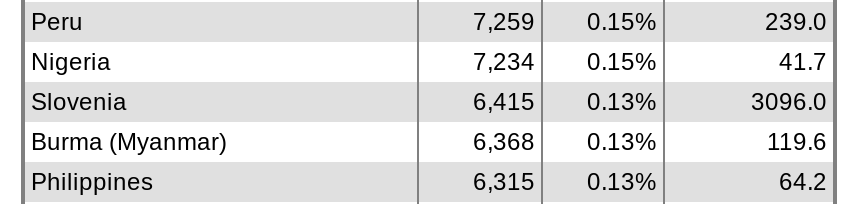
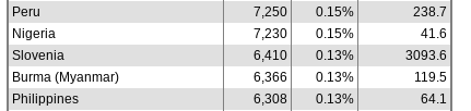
[473,8,657,36] 7,259 0.15% -> [254,4,354,20] 7,250 0.15%
[765,8,827,36] 239.0 -> [413,4,447,20] 238.7
[473,48,657,76] 7,234 0.15% -> [254,26,354,41] 7,230 0.15%
[779,48,827,76] 41.7 -> [421,26,447,41] 41.6
[473,88,657,116] 6,415 0.13% -> [254,48,354,63] 6,410 0.13%
[751,88,827,116] 3096.0 -> [405,48,447,63] 3093.6
[473,128,657,156] 6,368 0.13% -> [254,70,354,85] 6,366 0.13%
[767,128,827,156] 119.6 -> [414,70,447,85] 119.5
[473,168,657,196] 6,315 0.13% -> [254,91,354,107] 6,308 0.13%
[779,168,827,196] 64.2 -> [421,91,447,107] 64.1

